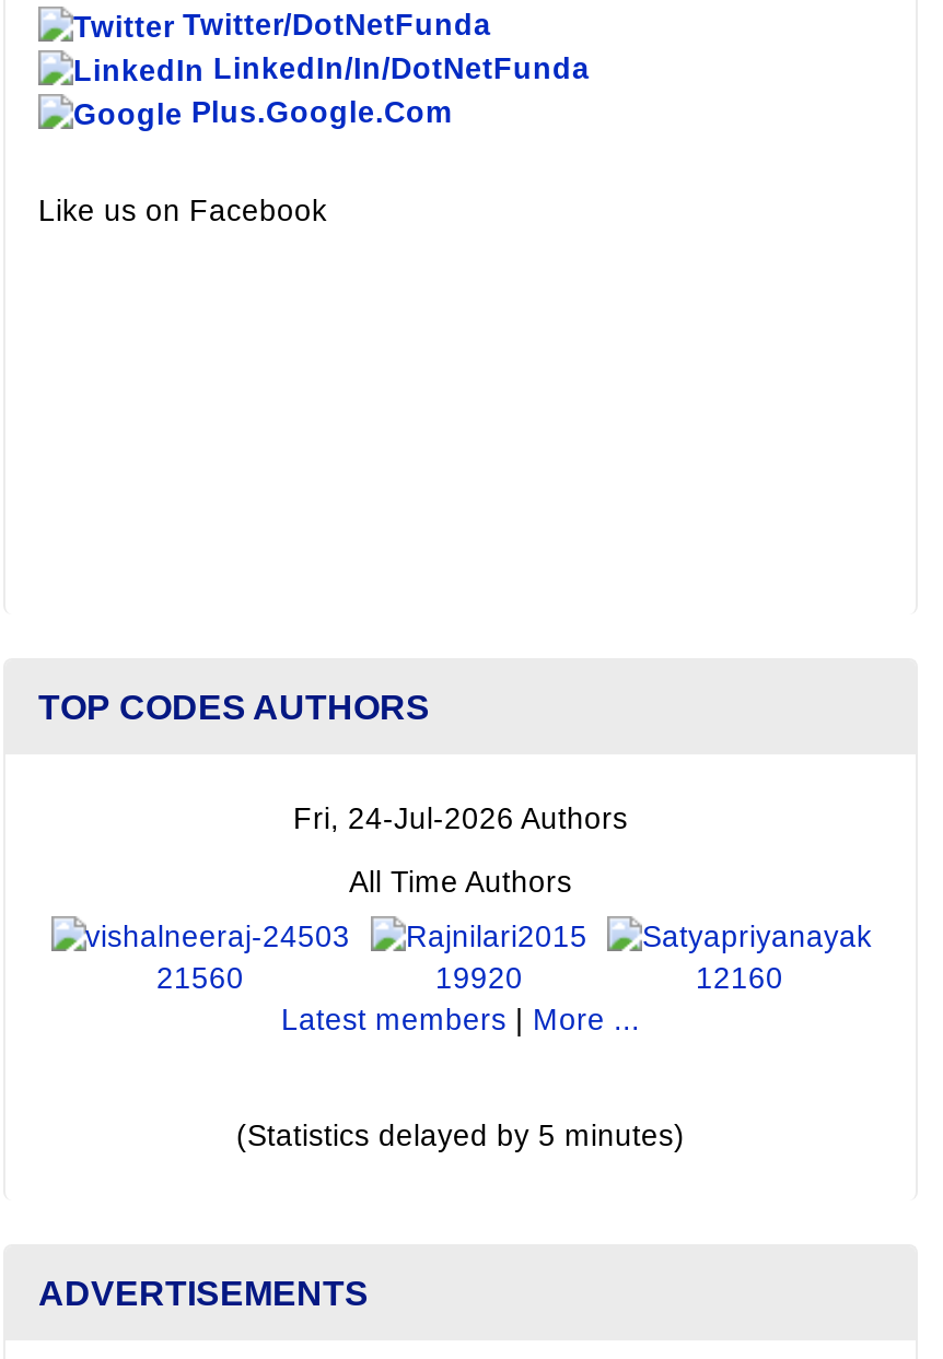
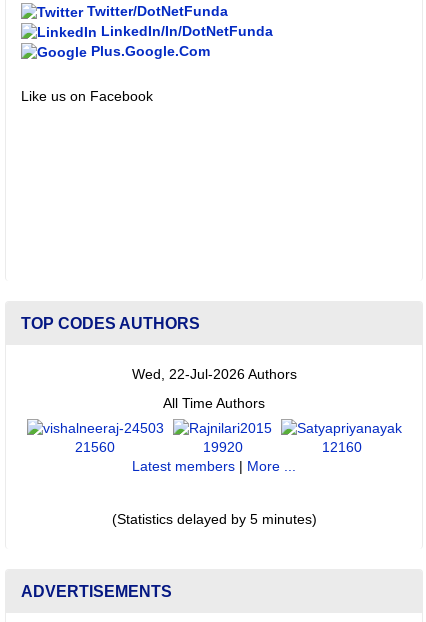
[293,802,628,834] Fri, 24-Jul-2026 Authors -> [131,367,296,382] Wed, 22-Jul-2026 Authors

